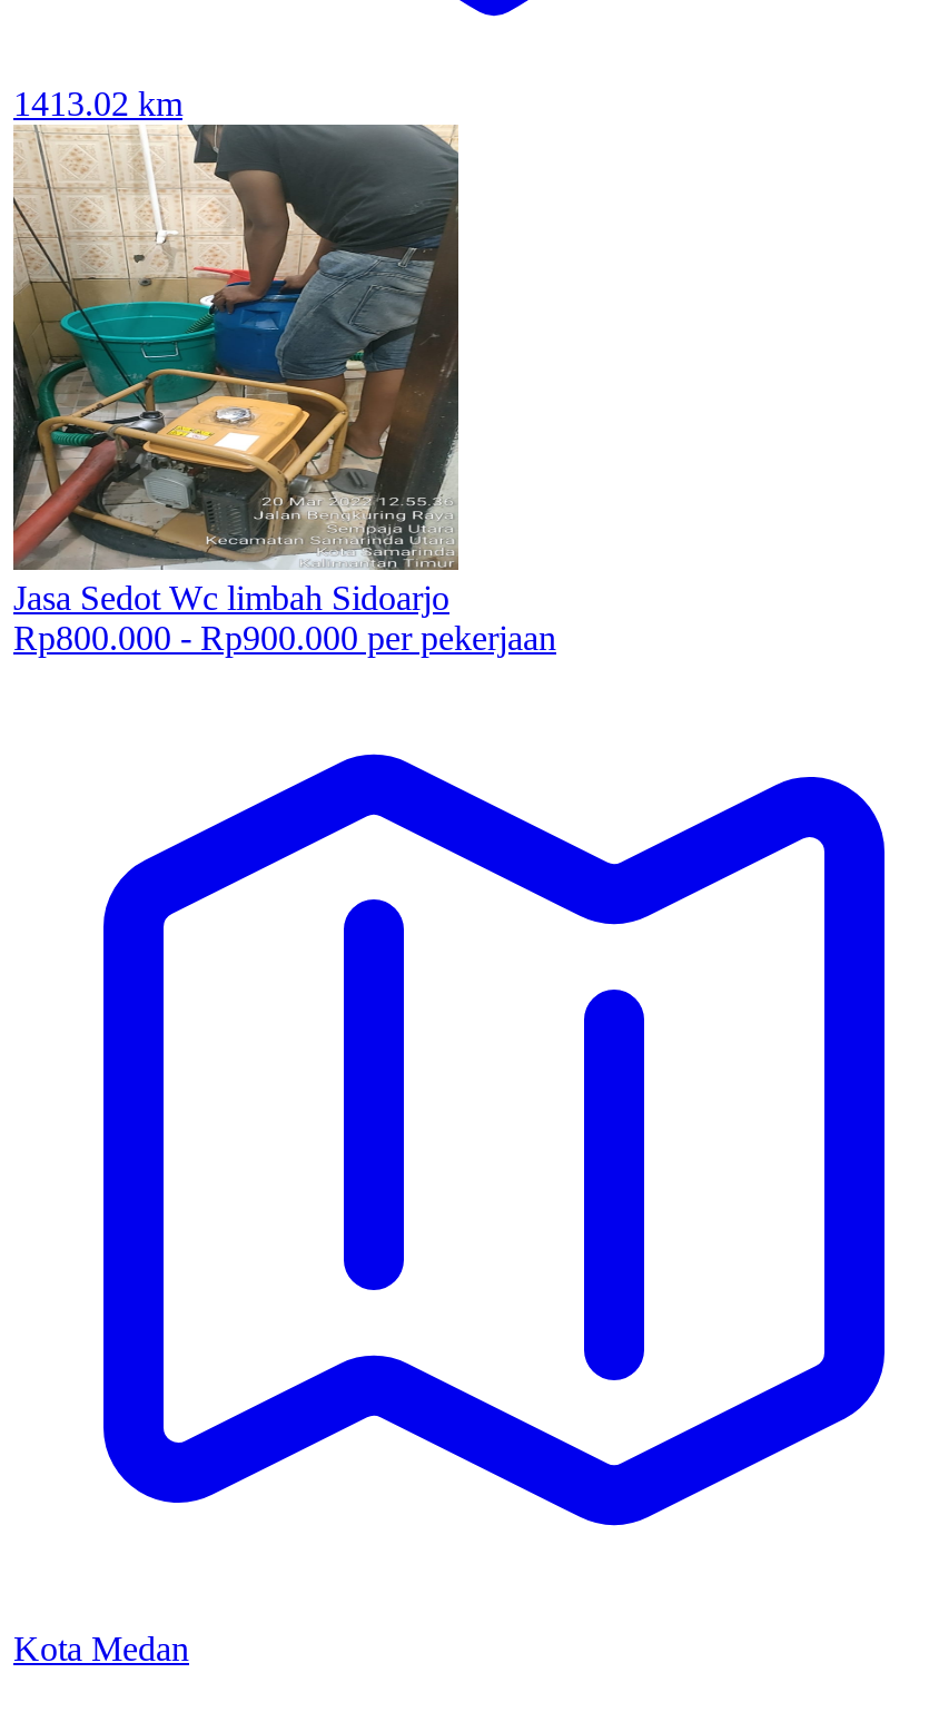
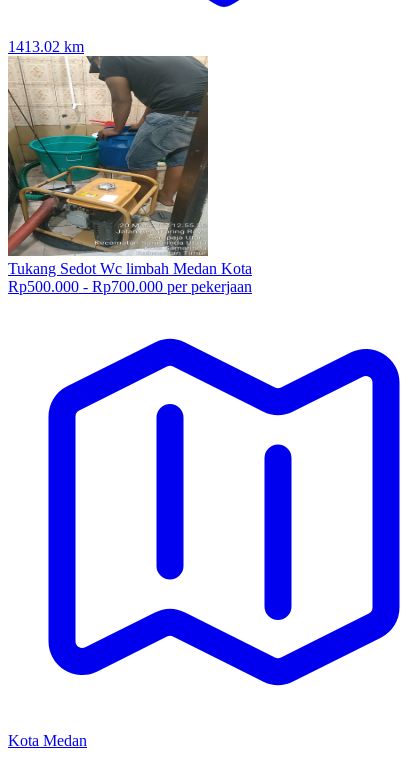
[13,579,556,657] Jasa Sedot Wc limbah Sidoarjo | Rp800.000 - Rp900.000 per pekerjaan -> [8,260,252,295] Tukang Sedot Wc limbah Medan Kota | Rp500.000 - Rp700.000 per pekerjaan

